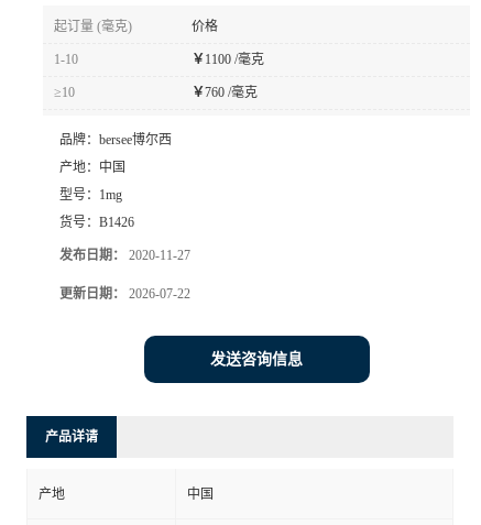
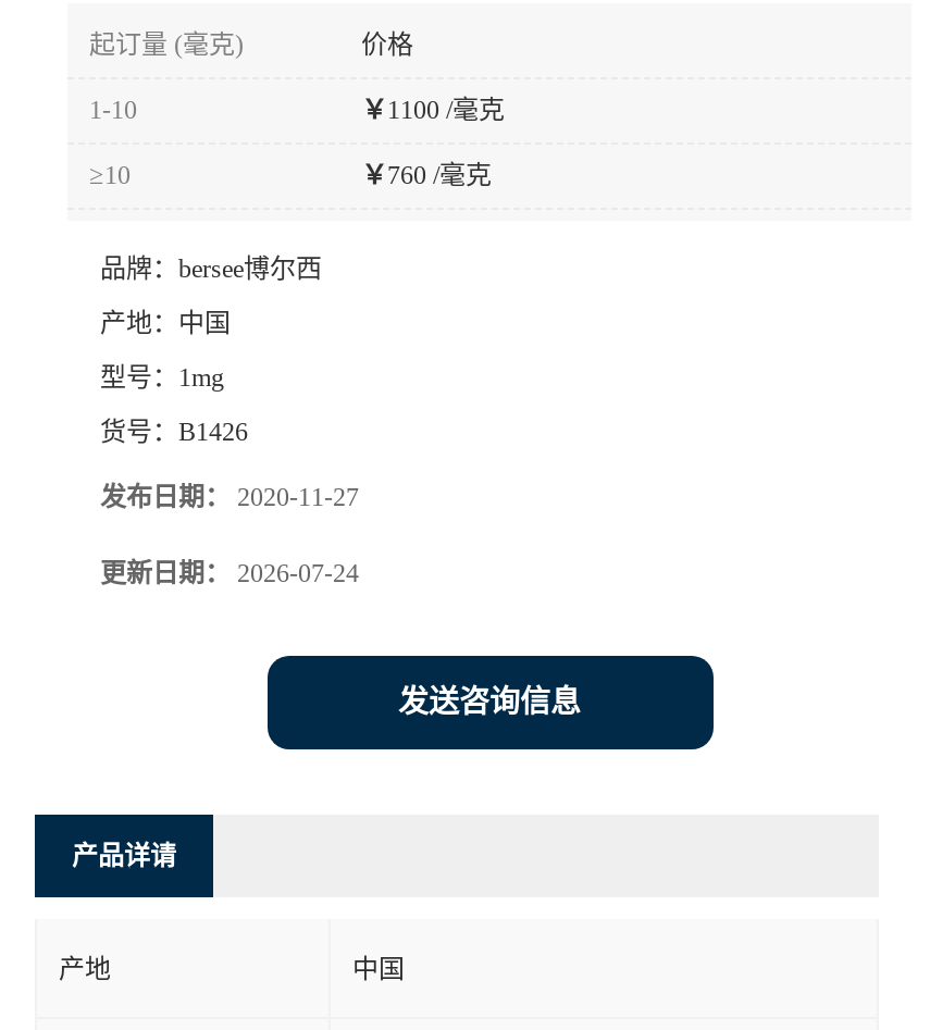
[59,286,190,302] 更新日期：2026-07-22 -> [100,558,359,588] 更新日期：2026-07-24

